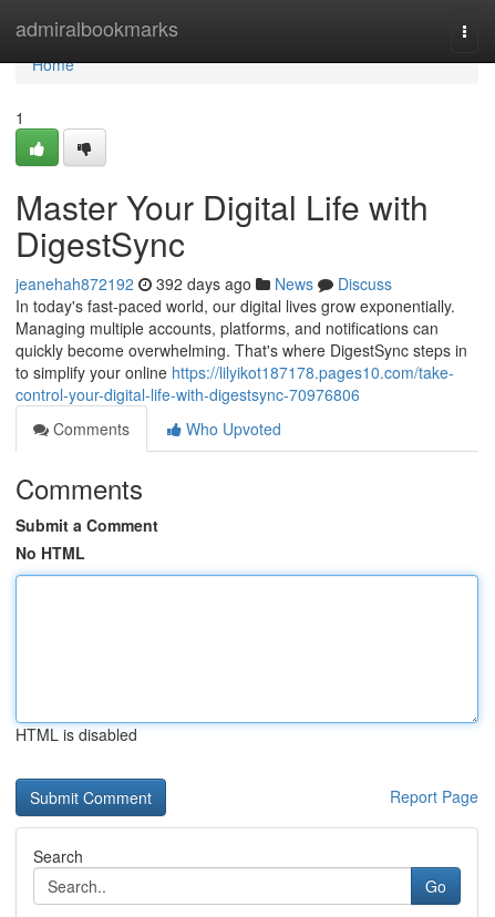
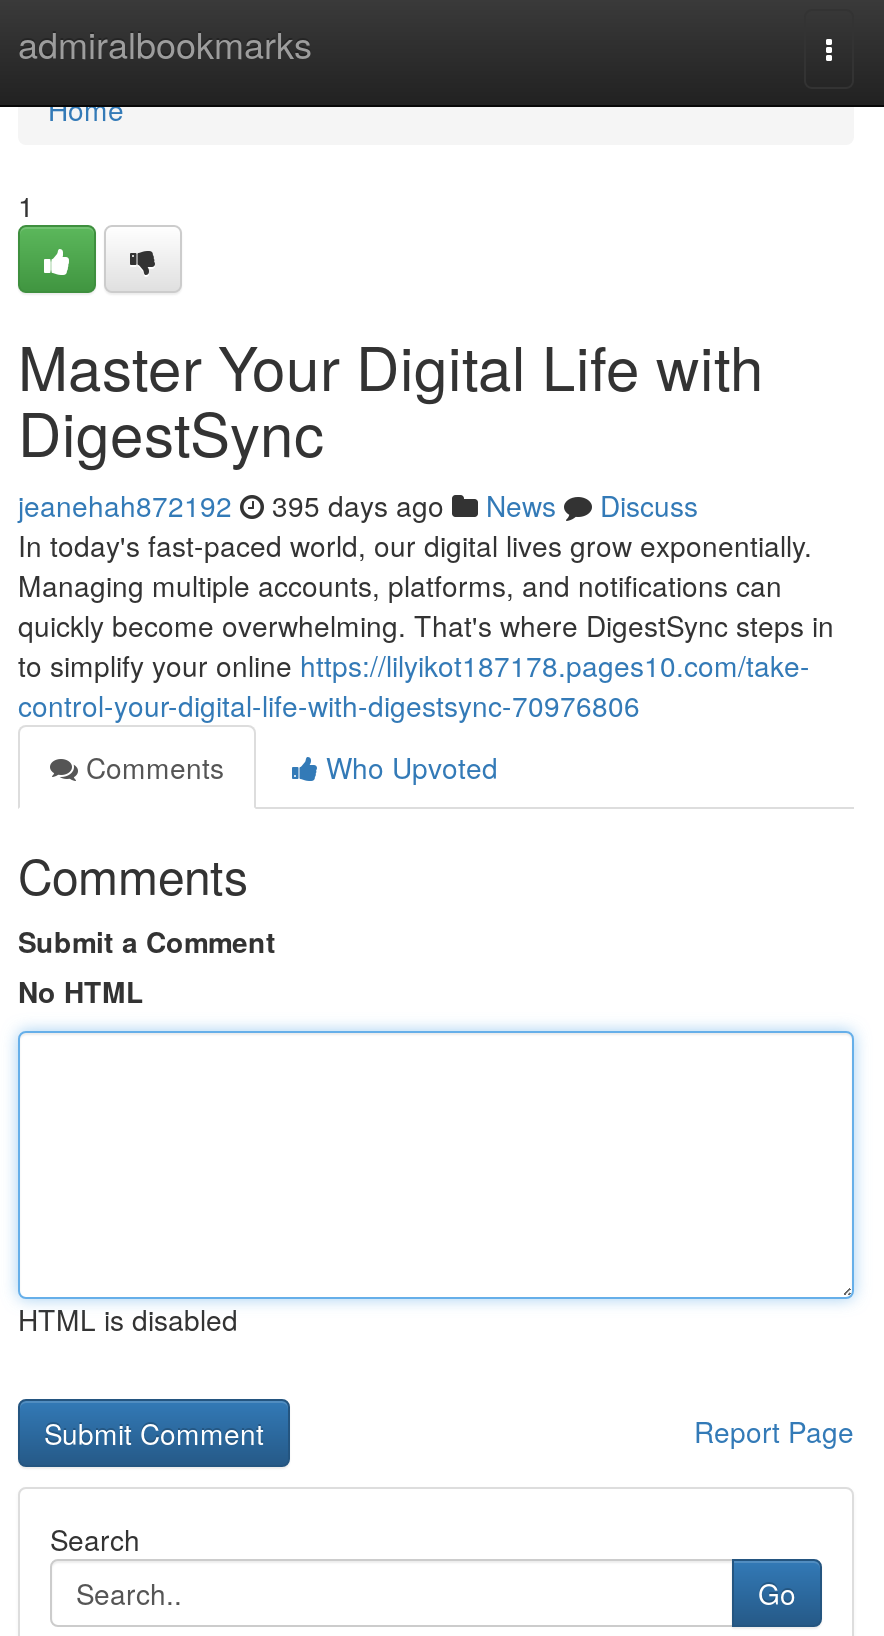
[16,272,392,295] jeanehah872192 392 days ago News Discuss -> [18,485,698,525] jeanehah872192 395 days ago News Discuss

